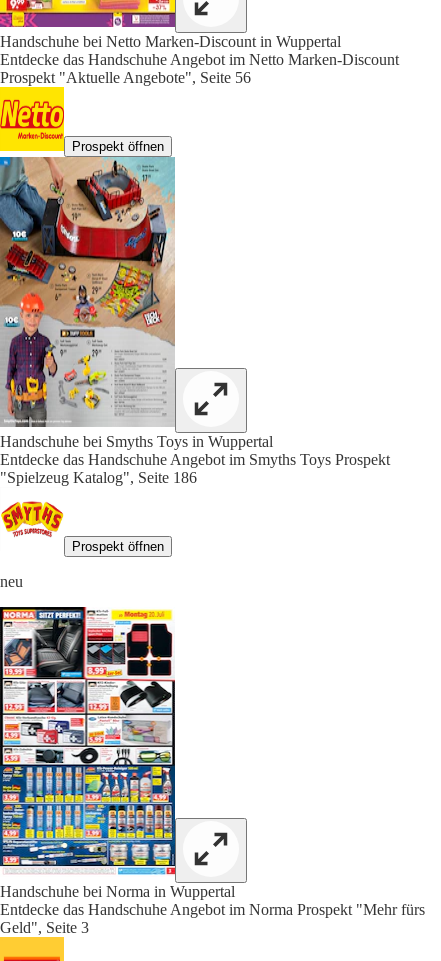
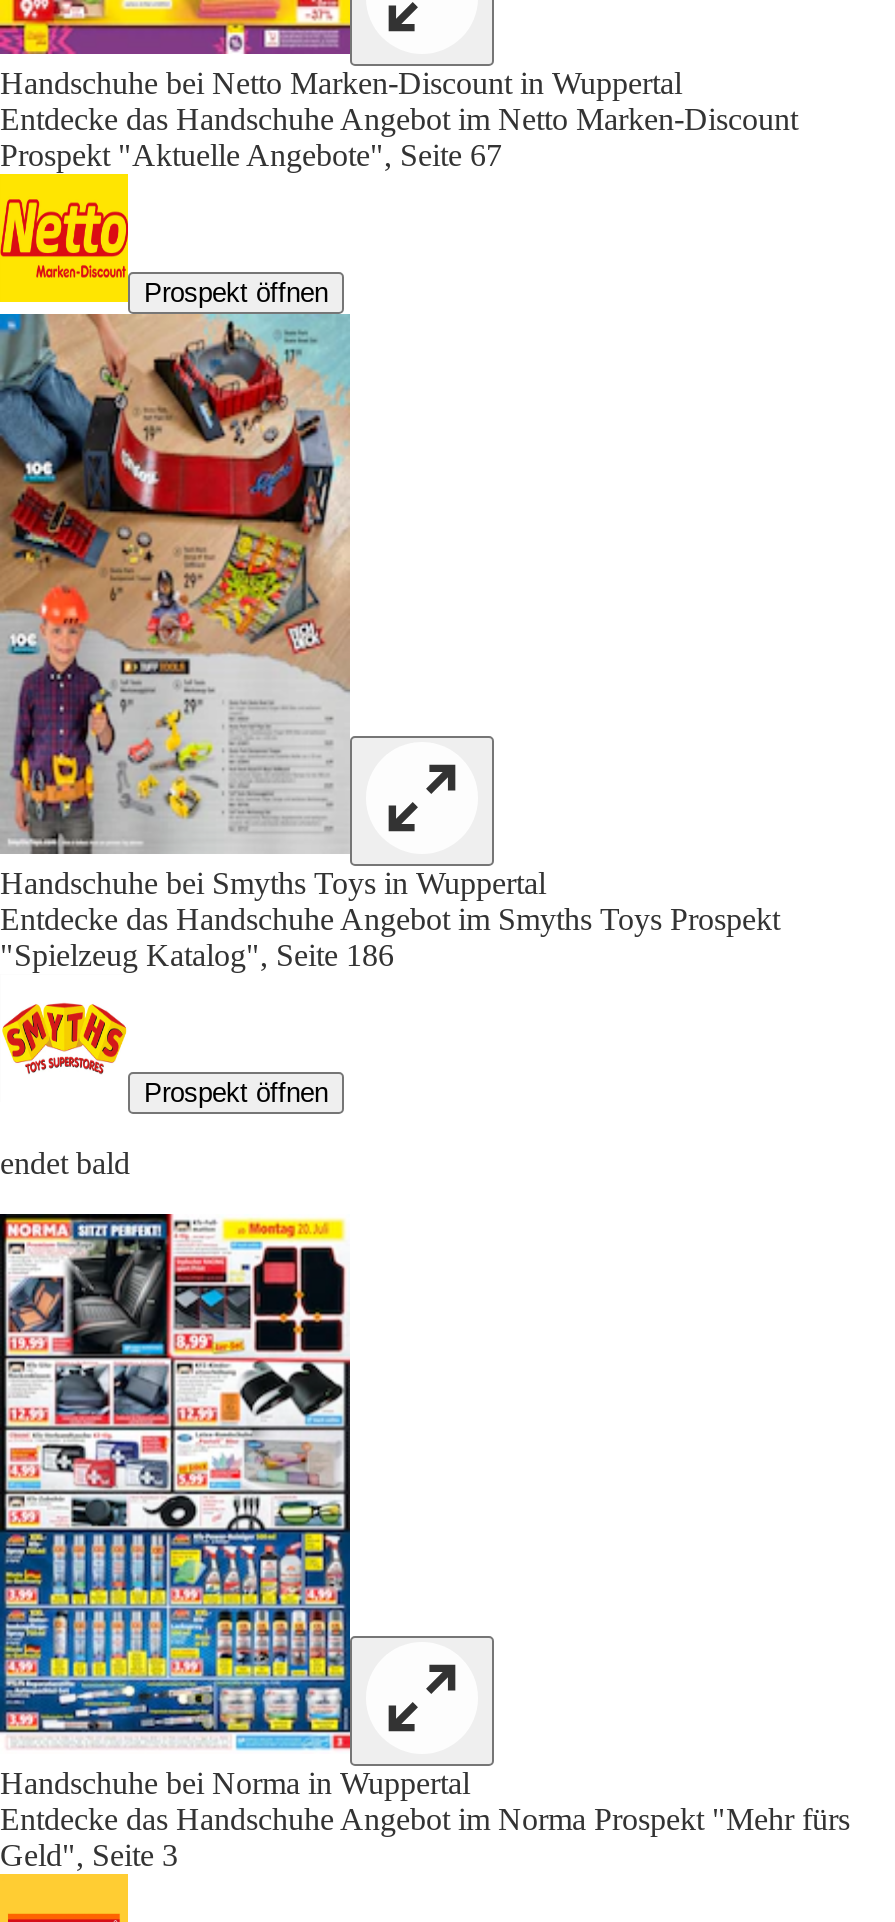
[0,68,251,85] Prospekt "Aktuelle Angebote", Seite 56 -> [0,137,502,171] Prospekt "Aktuelle Angebote", Seite 67
[0,572,23,589] neu -> [0,1145,130,1179] endet bald

